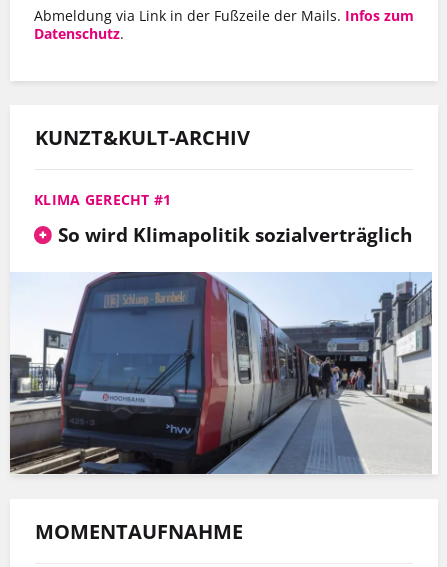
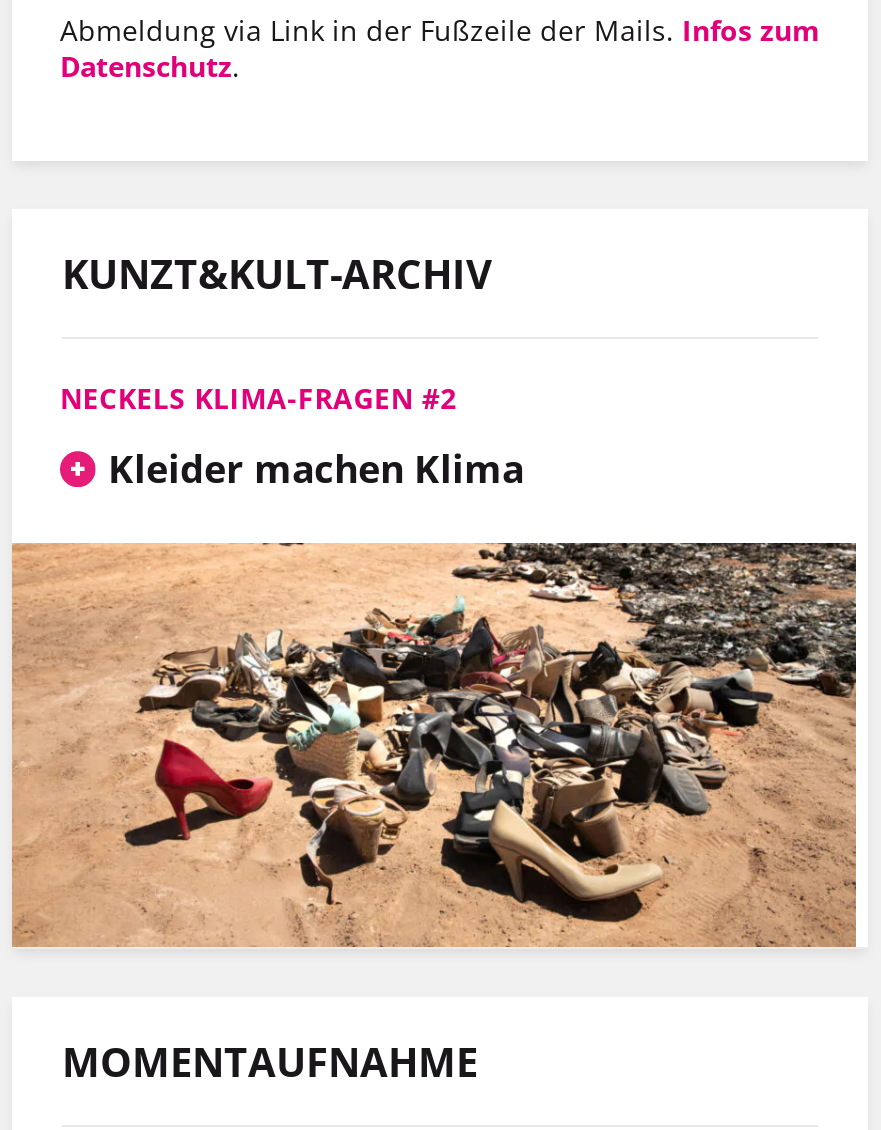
[34,190,412,248] KLIMA GERECHT #1 | So wird Klimapolitik sozialverträglich -> [60,378,524,494] NECKELS KLIMA-FRAGEN #2 | Kleider machen Klima
[9,271,432,475] [image] -> [10,541,858,949] [image]

